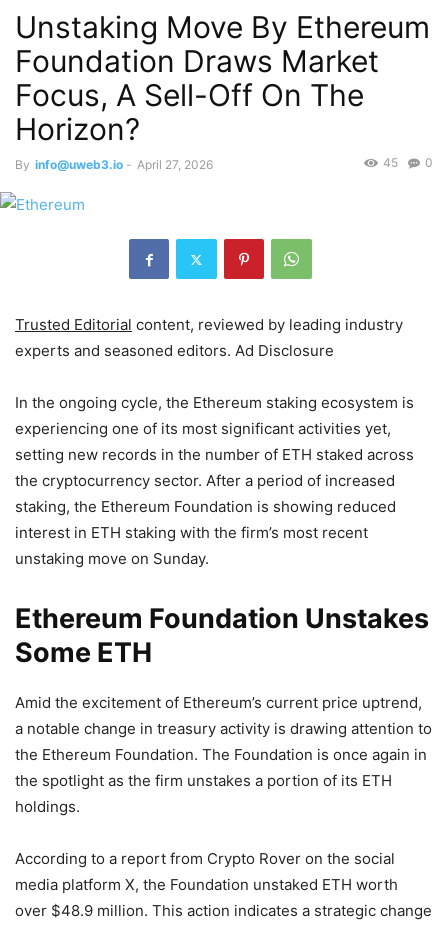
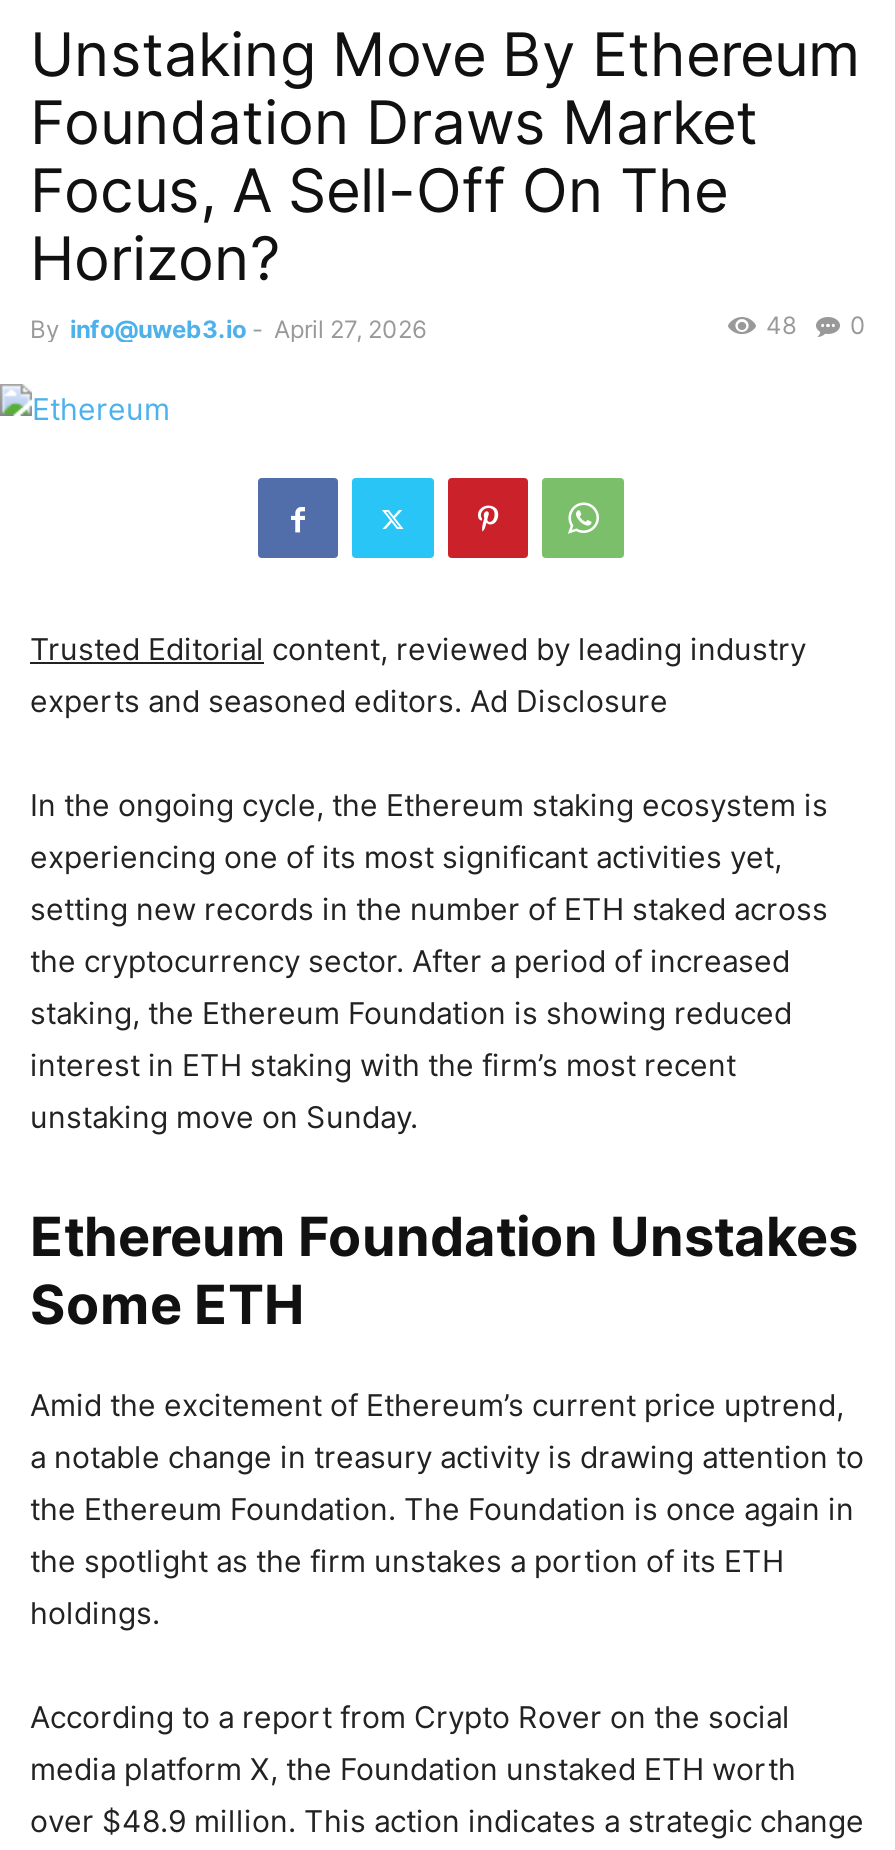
[383,155,433,170] 45 0 -> [766,310,866,340] 48 0

